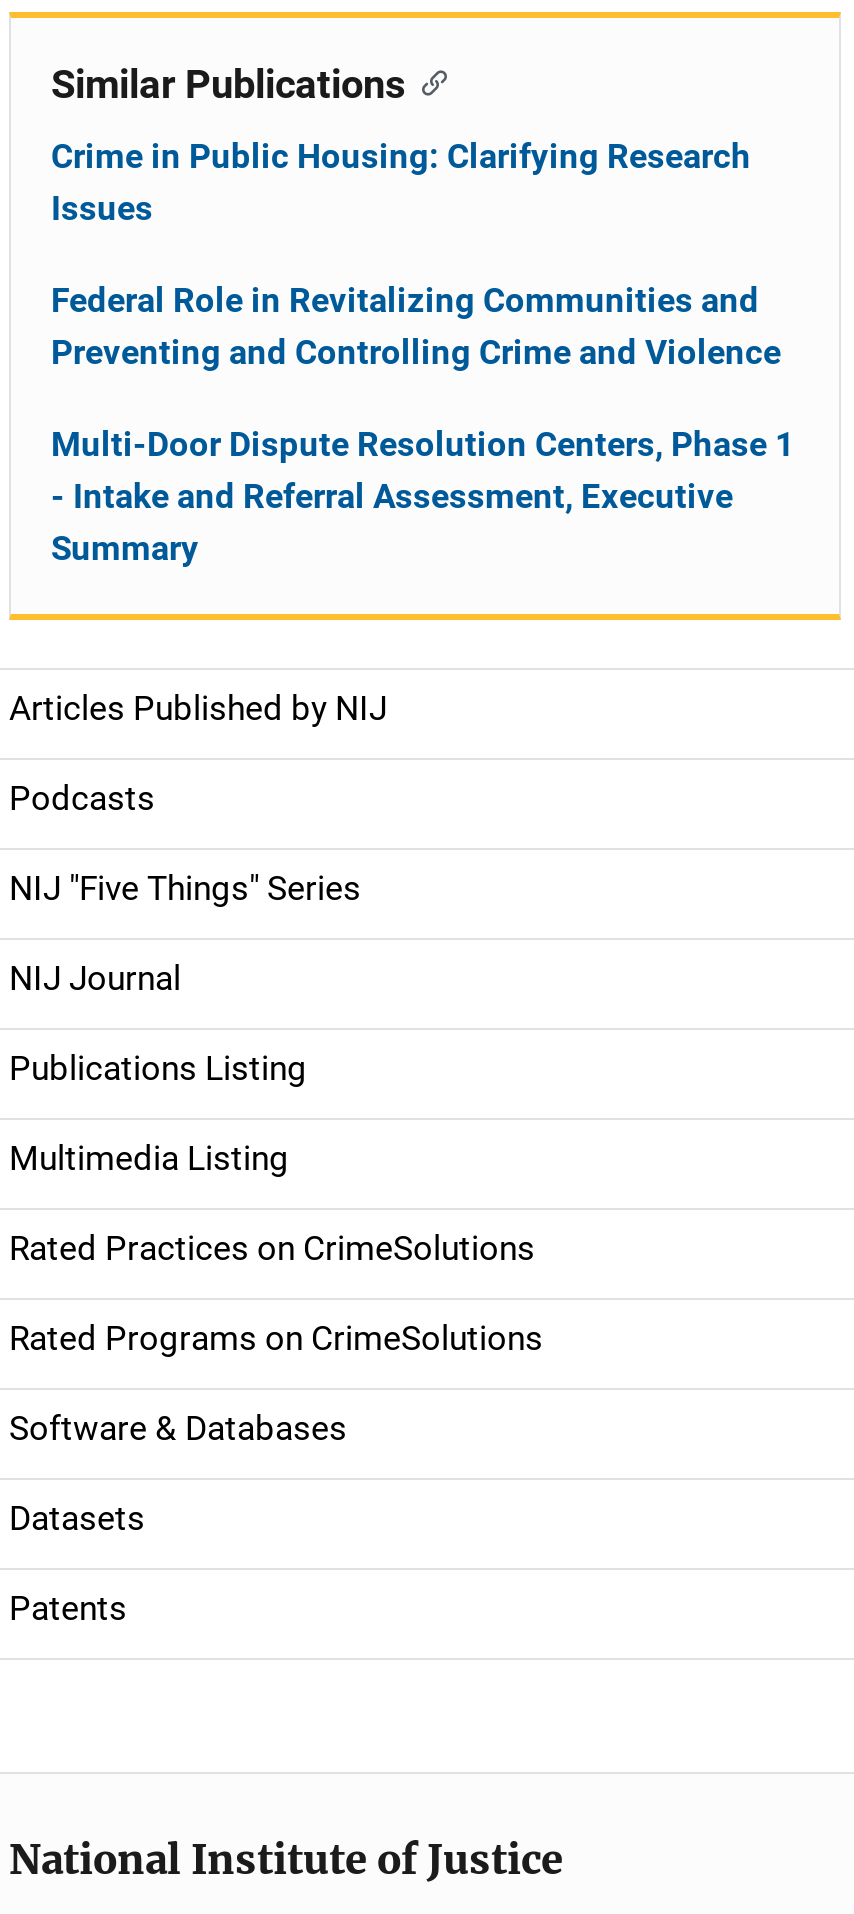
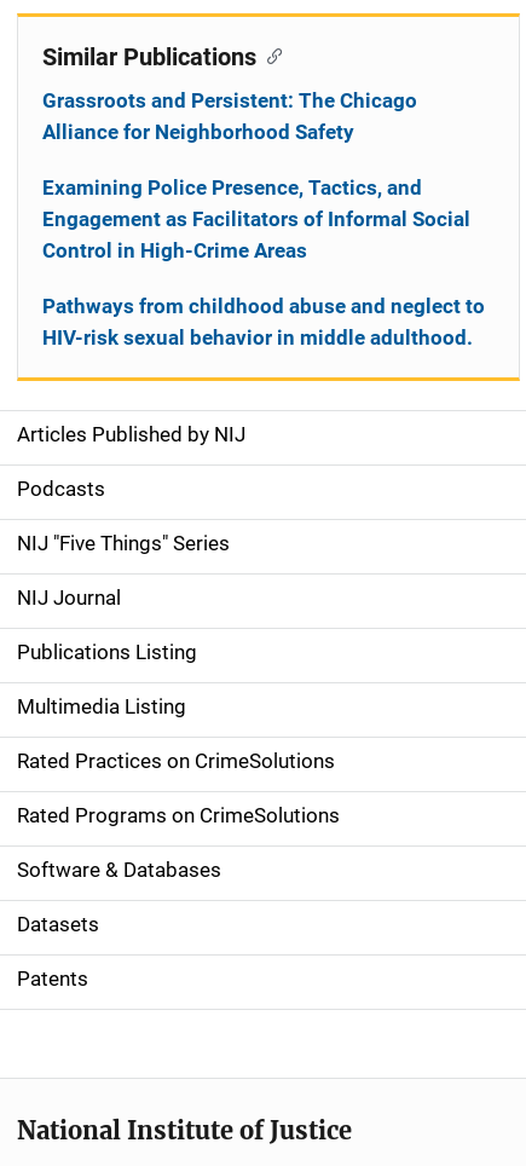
[51,136,751,228] Crime in Public Housing: Clarifying Research | Issues -> [42,88,417,144] Grassroots and Persistent: The Chicago | Alliance for Neighborhood Safety
[51,280,781,372] Federal Role in Revitalizing Communities and | Preventing and Controlling Crime and Violence -> [42,175,470,262] Examining Police Presence, Tactics, and | Engagement as Facilitators of Informal Social | Control in High-Crime Areas
[51,424,795,568] Multi-Door Dispute Resolution Centers, Phase 1 | - Intake and Referral Assessment, Executive | Summary -> [42,294,485,350] Pathways from childhood abuse and neglect to | HIV-risk sexual behavior in middle adulthood.

